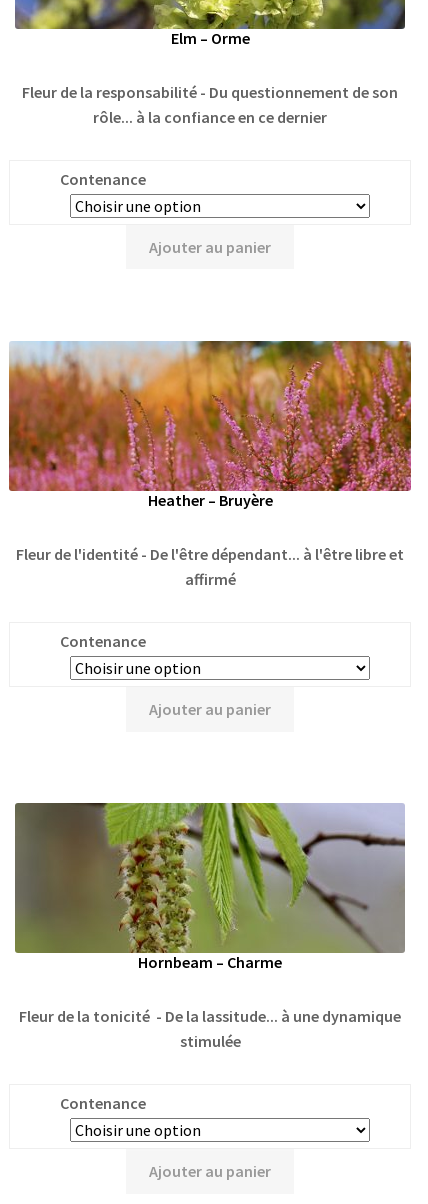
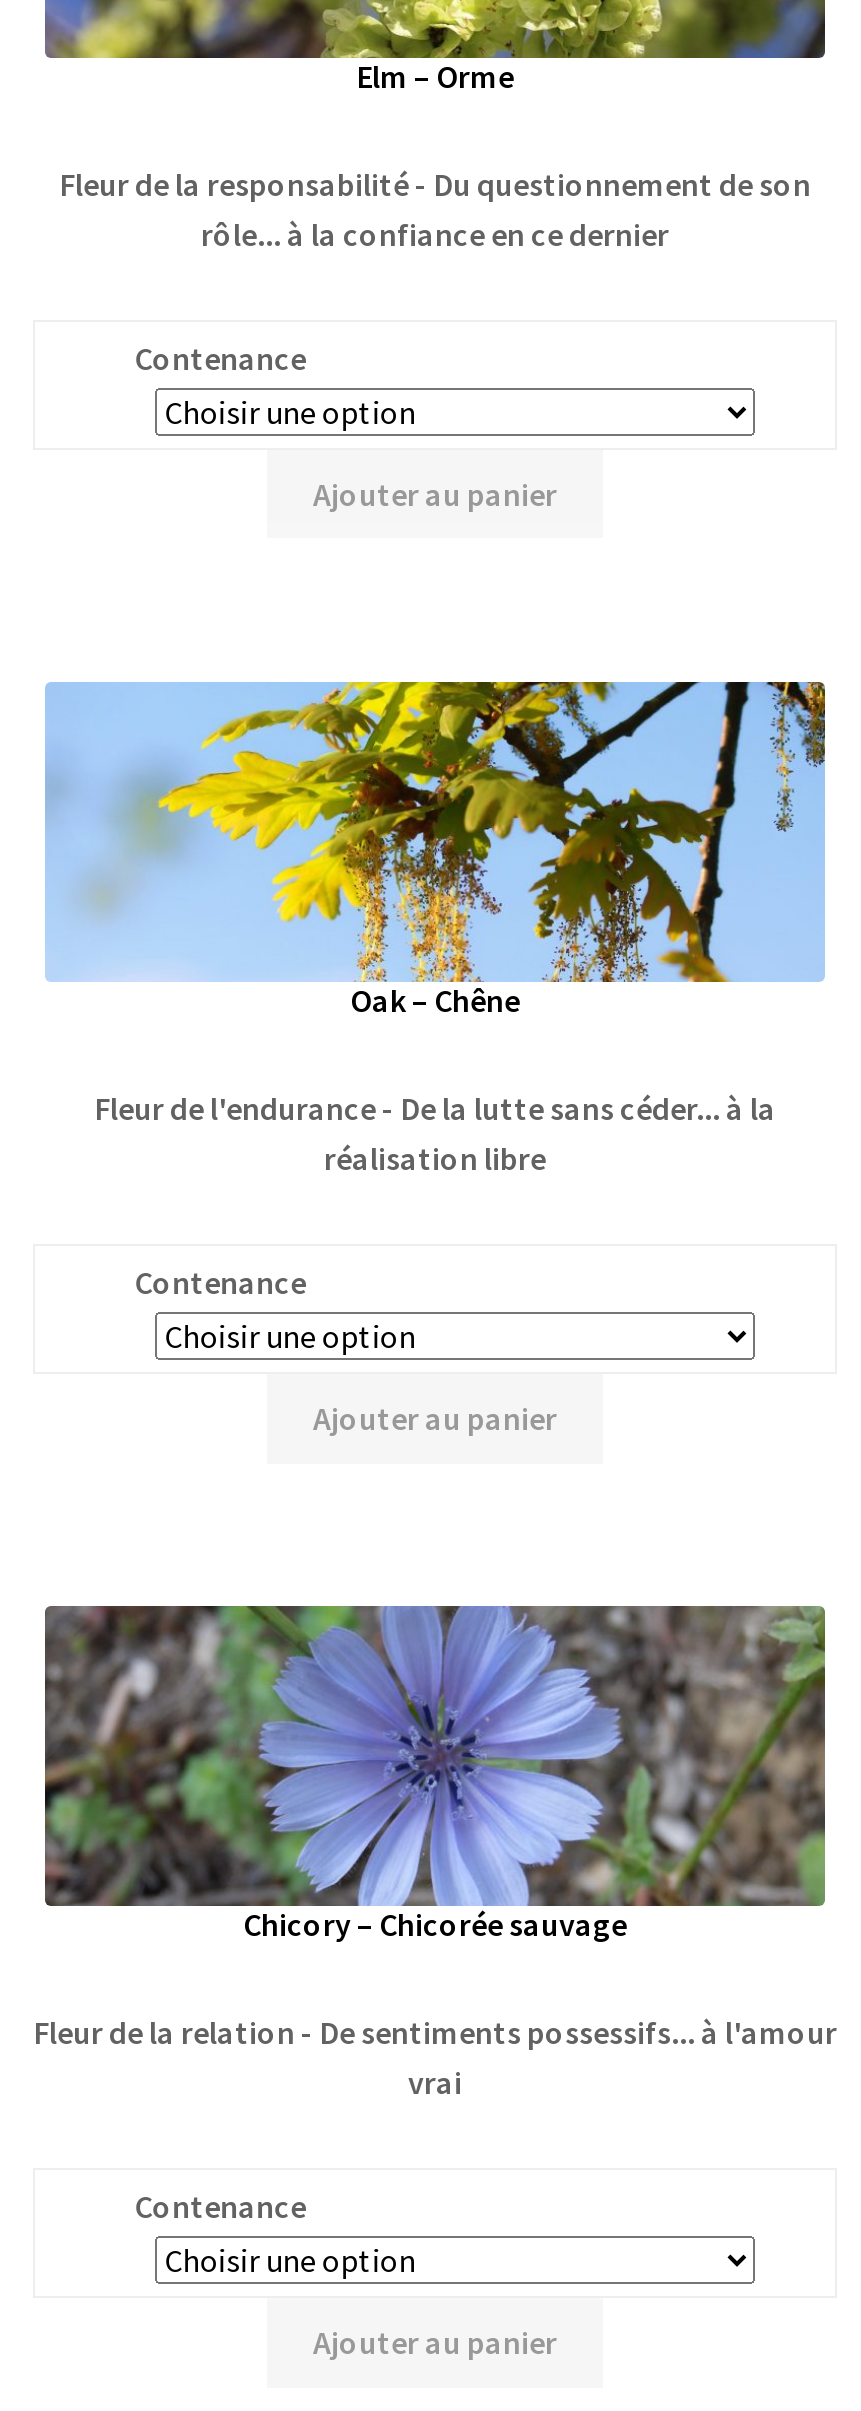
[8,340,412,510] [image] | Heather – Bruyère -> [33,680,837,1020] [image] | Oak – Chêne
[16,544,404,589] Fleur de l'identité - De l'être dépendant... à l'être libre et | affirmé -> [94,1088,776,1178] Fleur de l'endurance - De la lutte sans céder... à la | réalisation libre
[15,802,405,972] [image] | Hornbeam – Charme -> [45,1604,827,1944] [image] | Chicory – Chicorée sauvage
[19,1006,401,1051] Fleur de la tonicité - De la lassitude... à une dynamique | stimulée -> [33,2012,837,2102] Fleur de la relation - De sentiments possessifs... à l'amour | vrai

